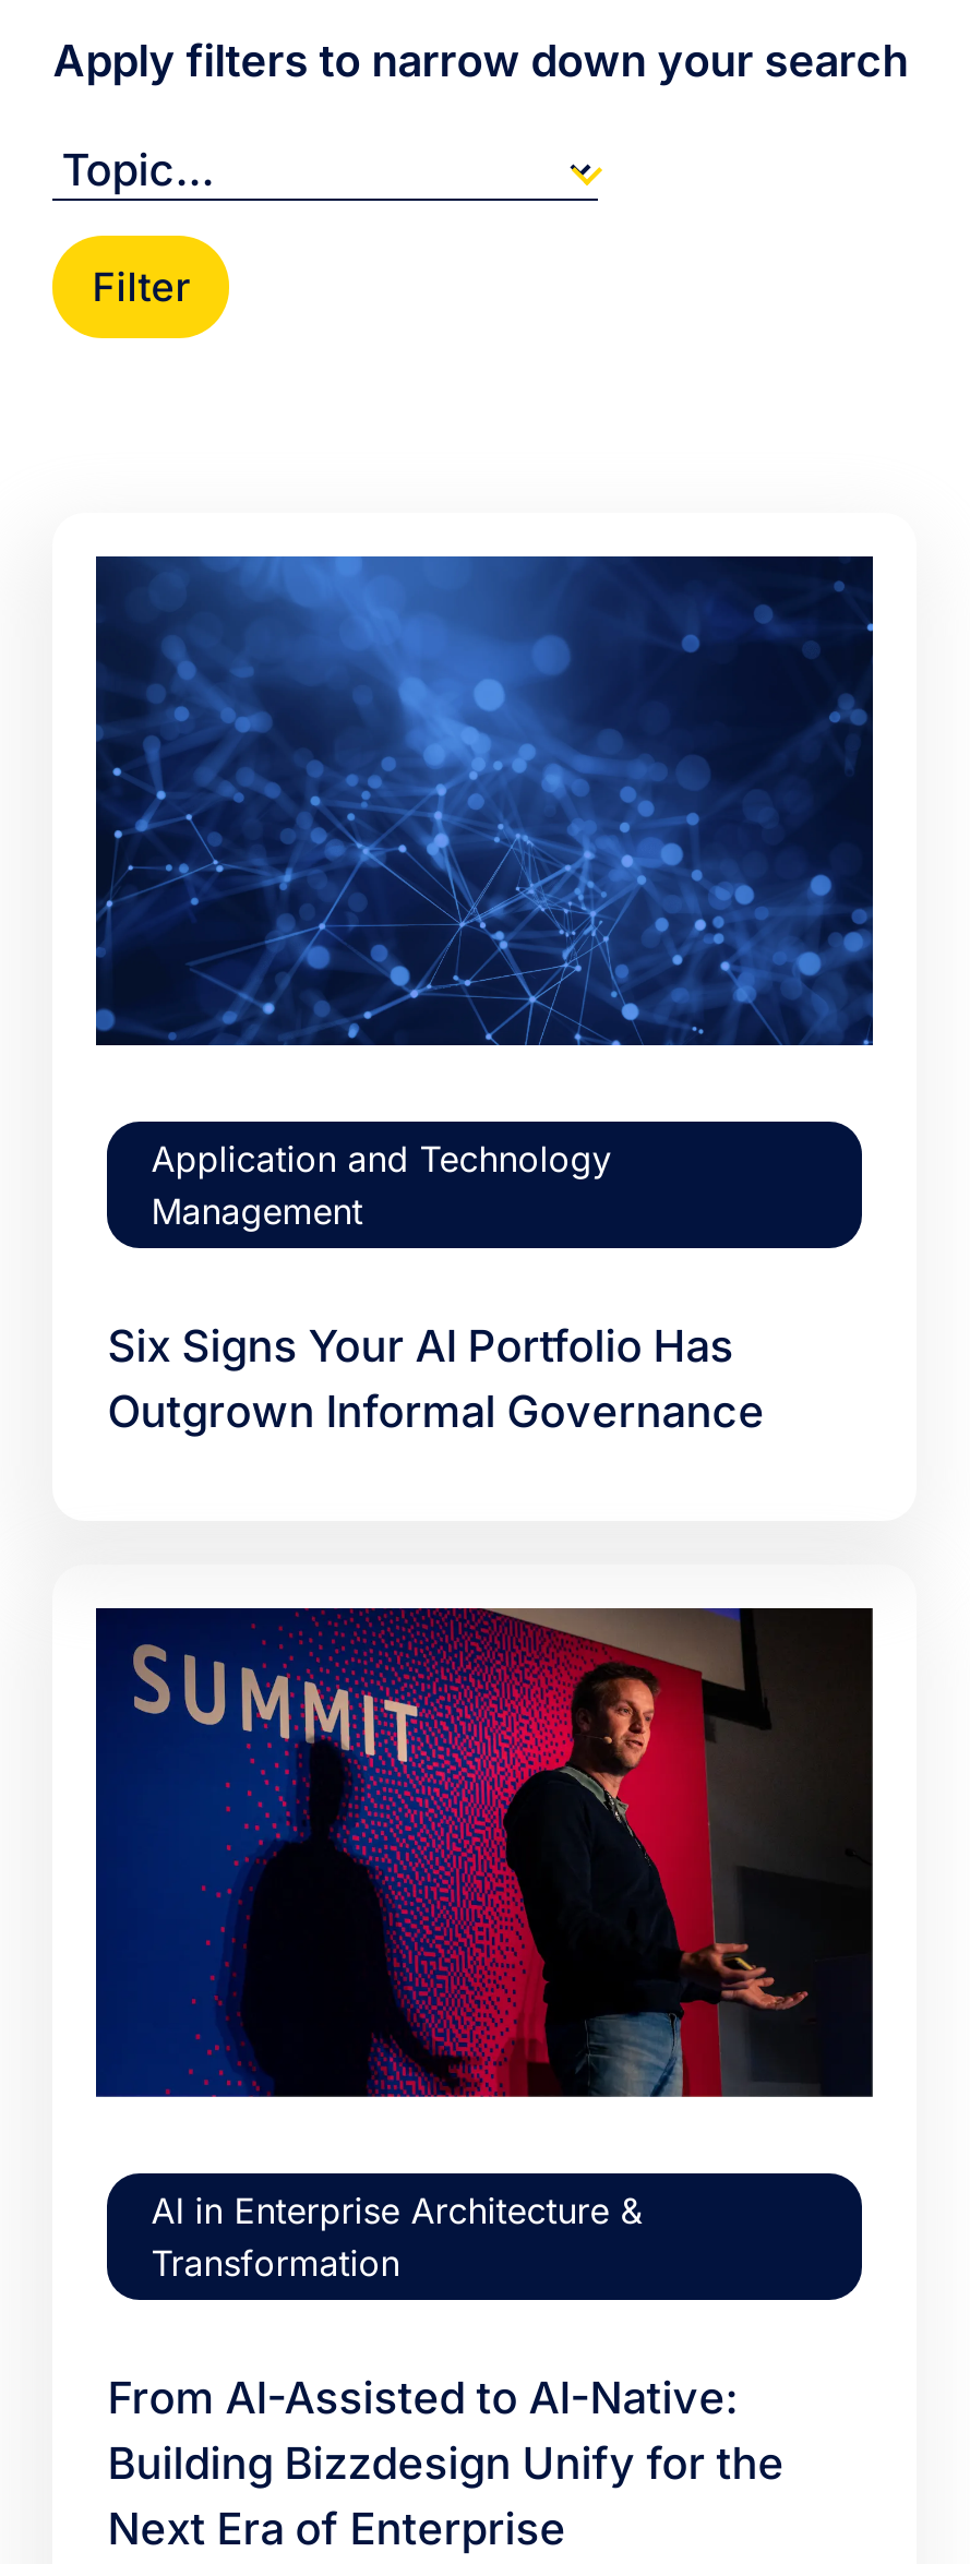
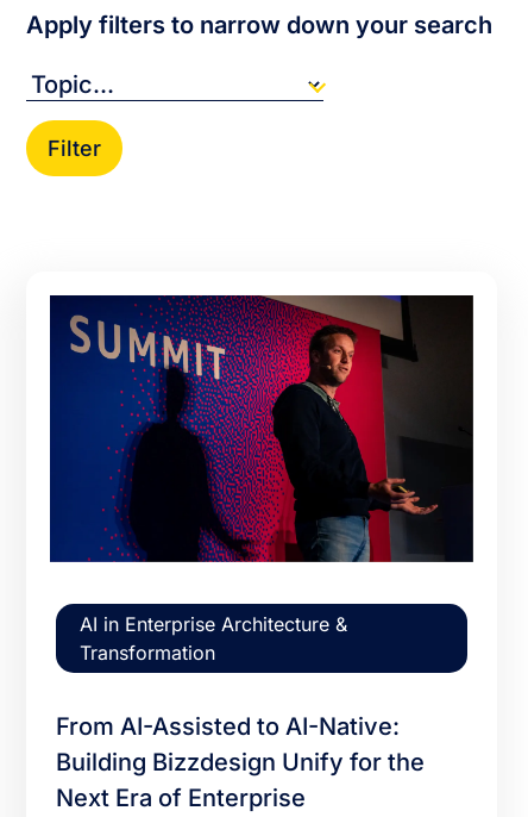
[96,554,875,1047] [image] -> none
[107,1136,764,1438] Application and Technology | Management | Six Signs Your AI Portfolio Has | Outgrown Informal Governance -> none

